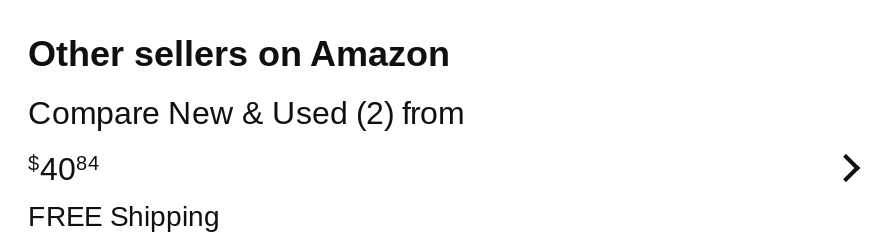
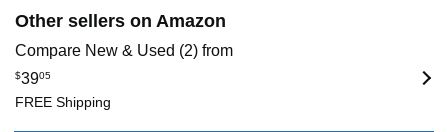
[28,153,100,187] $4084 -> [15,70,51,87] $3905

